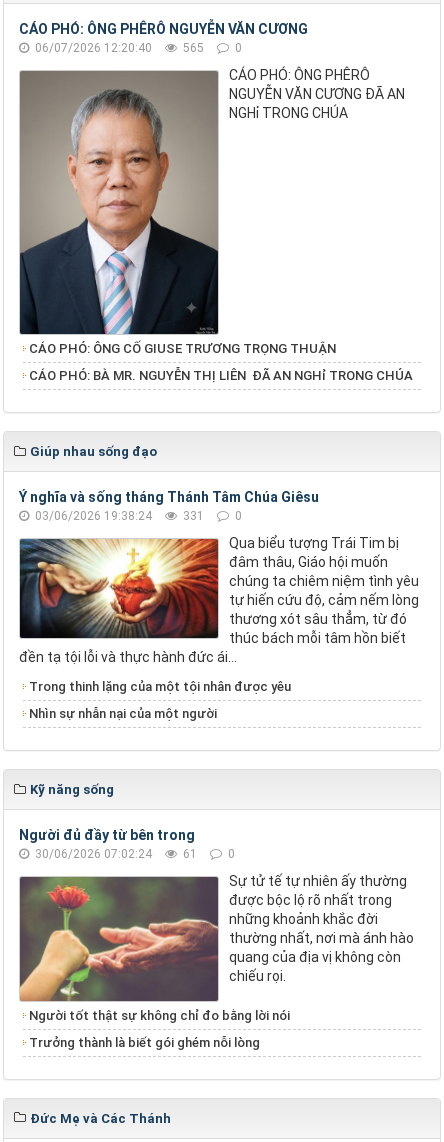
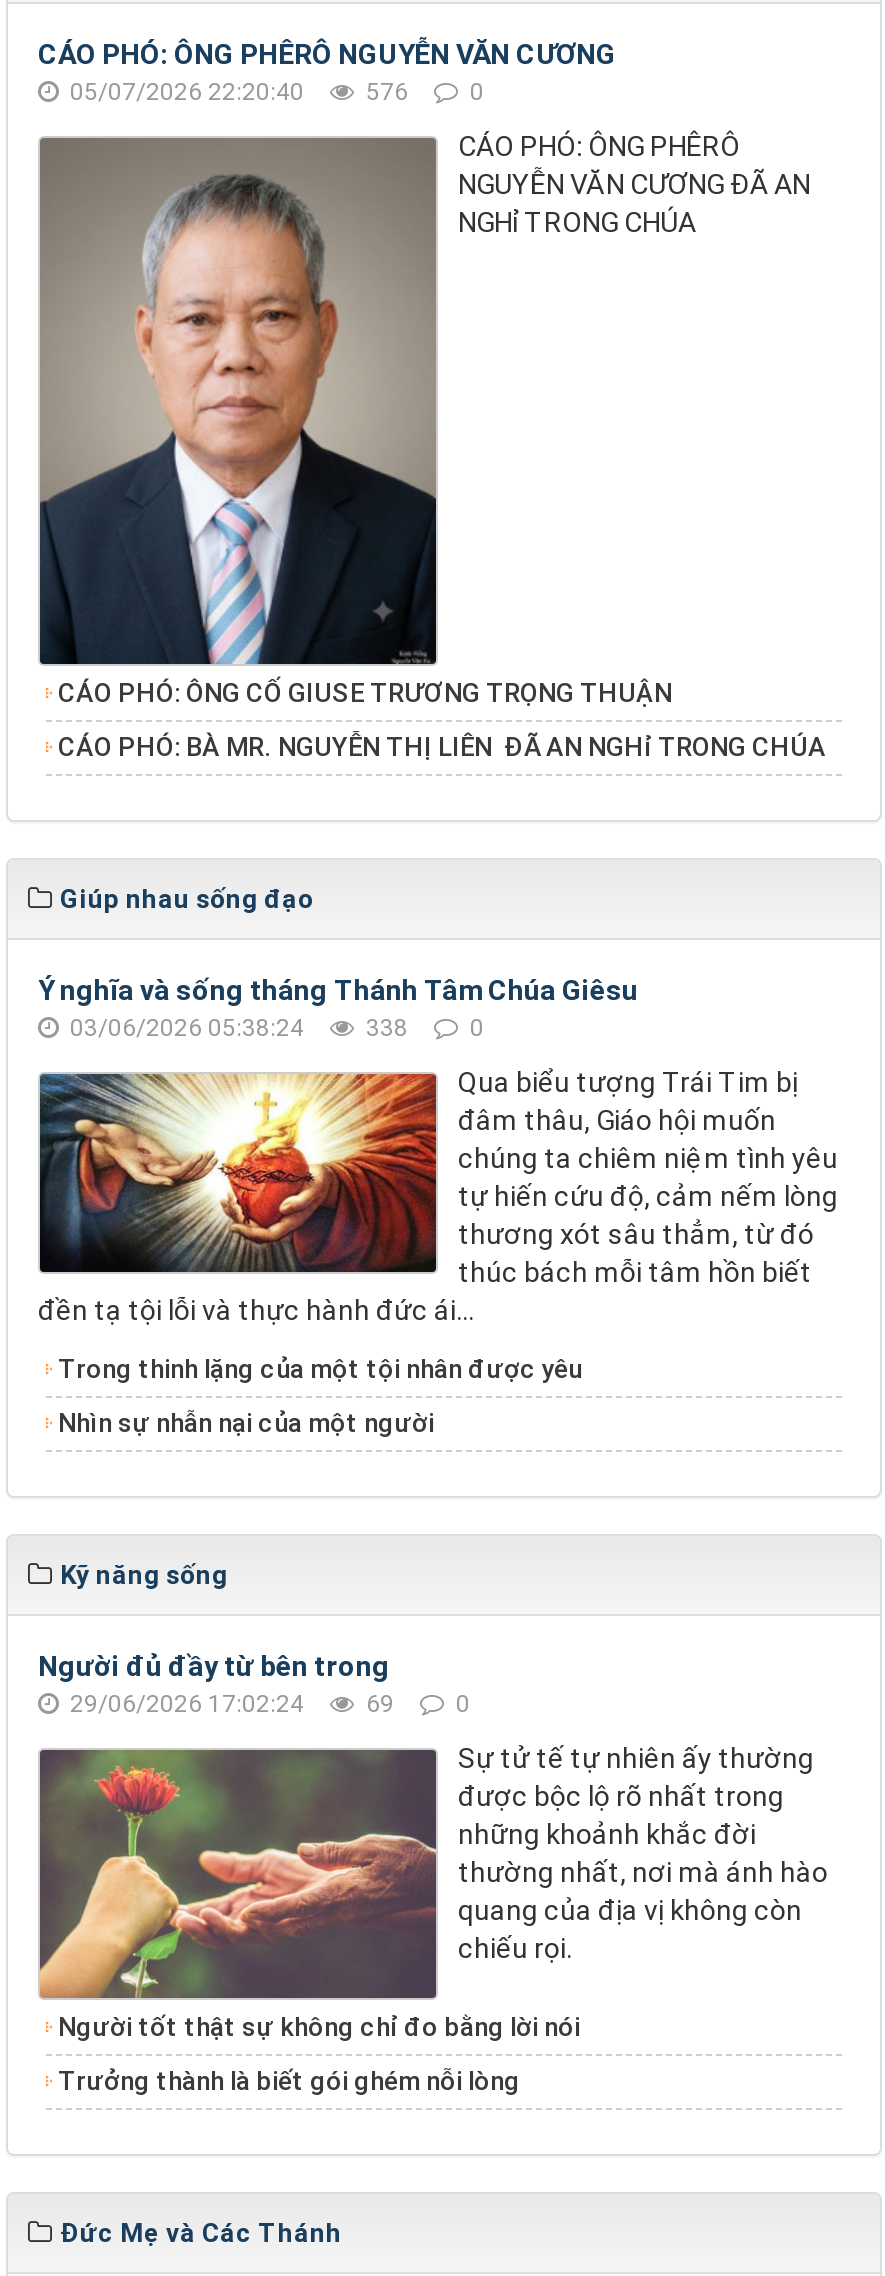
[32,41,152,55] 06/07/2026 12:20:40 -> [64,77,304,105] 05/07/2026 22:20:40
[180,41,204,55] 565 -> [360,77,408,105] 576
[32,509,152,523] 03/06/2026 19:38:24 -> [64,1014,304,1042] 03/06/2026 05:38:24
[180,509,204,523] 331 -> [360,1014,408,1042] 338
[32,847,152,861] 30/06/2026 07:02:24 -> [64,1690,304,1718] 29/06/2026 17:02:24
[180,847,197,861] 61 -> [360,1690,394,1718] 69

